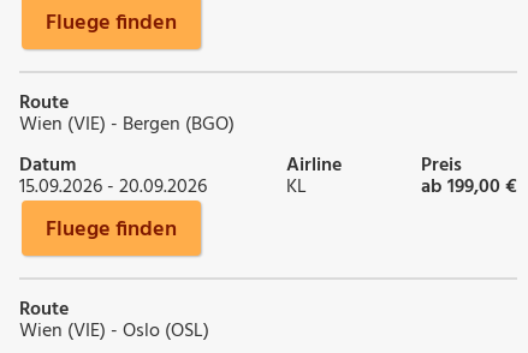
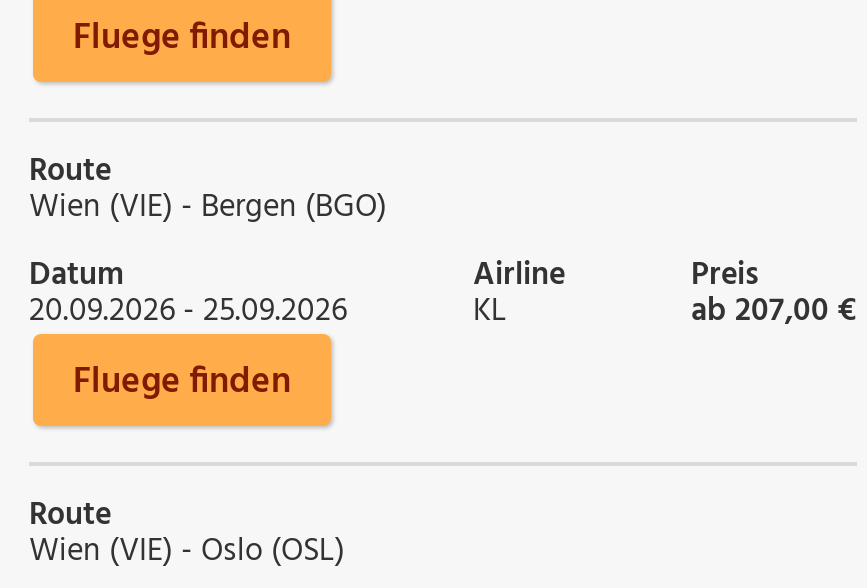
[19,172,207,203] 15.09.2026 - 20.09.2026 -> [29,286,347,338] 20.09.2026 - 25.09.2026
[421,172,517,203] ab 199,00 € -> [691,286,857,338] ab 207,00 €

